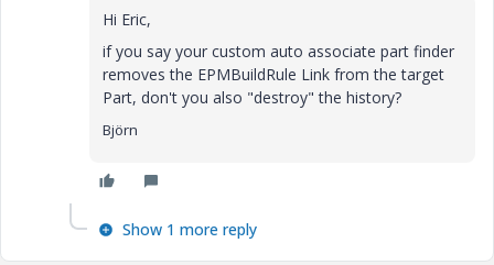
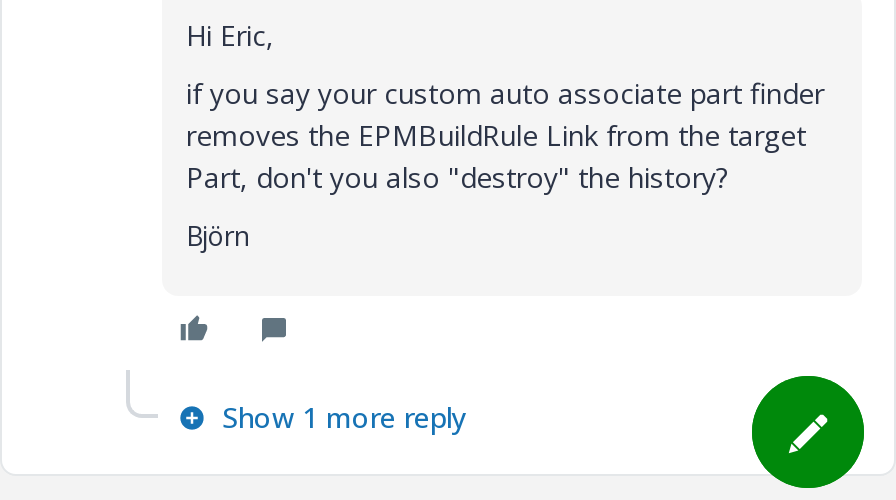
none -> [750,374,866,490] [image]

